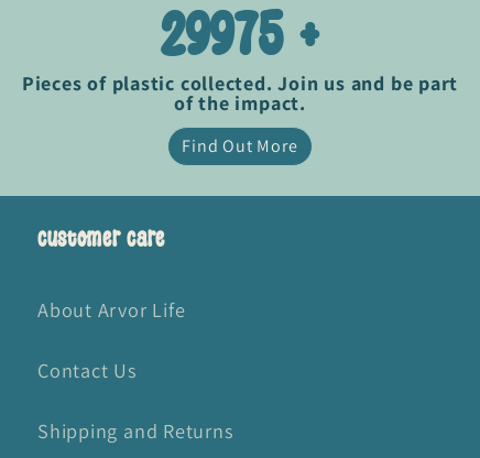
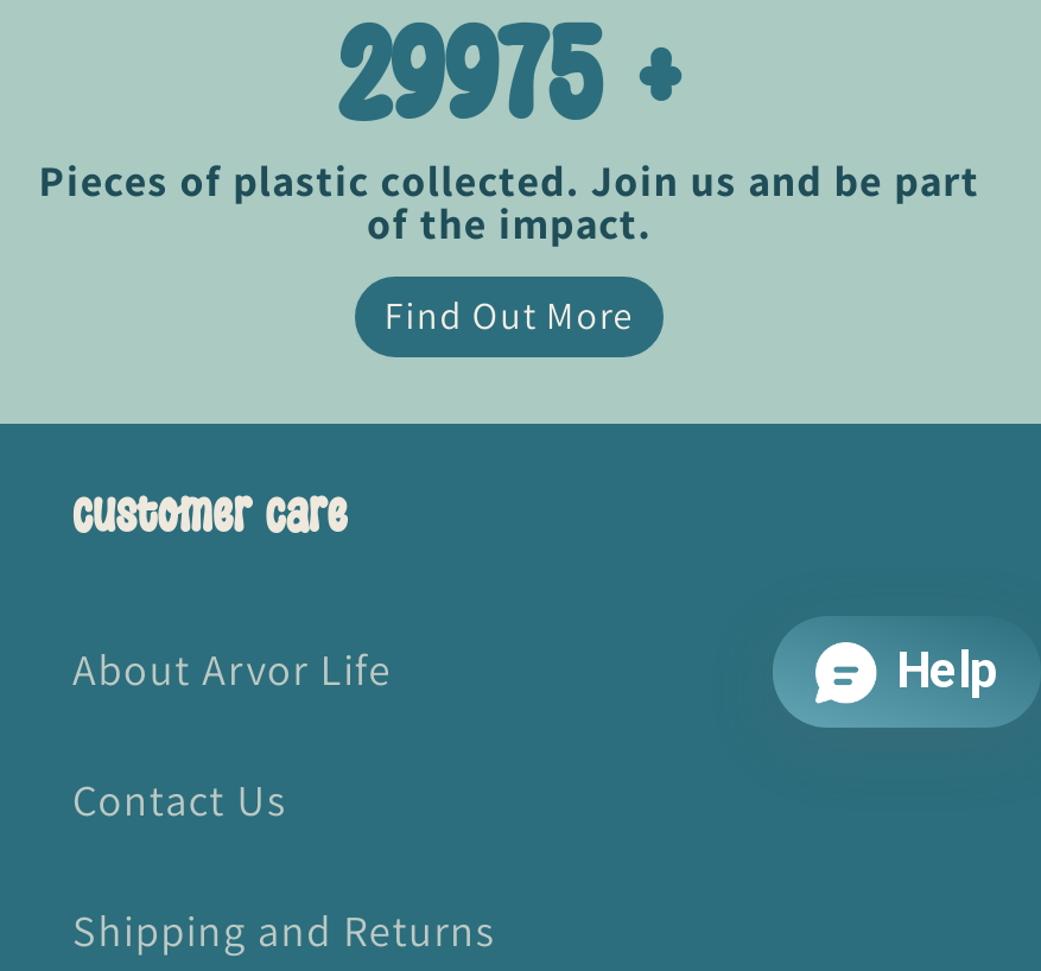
none -> [773,621,1034,728] [image]

